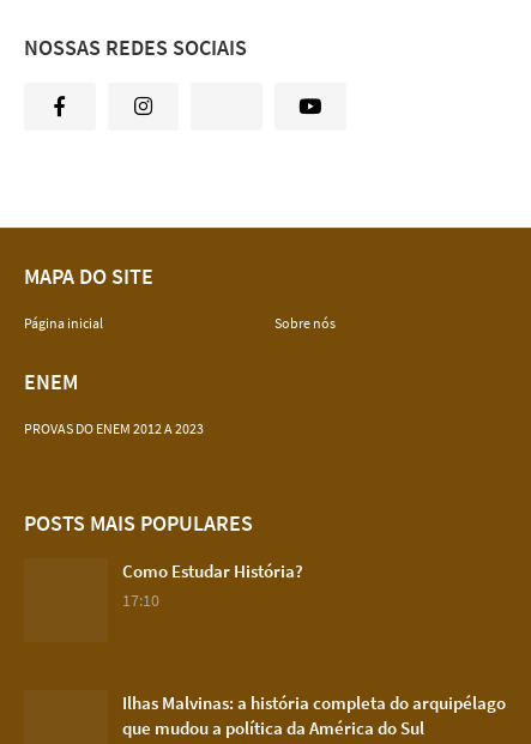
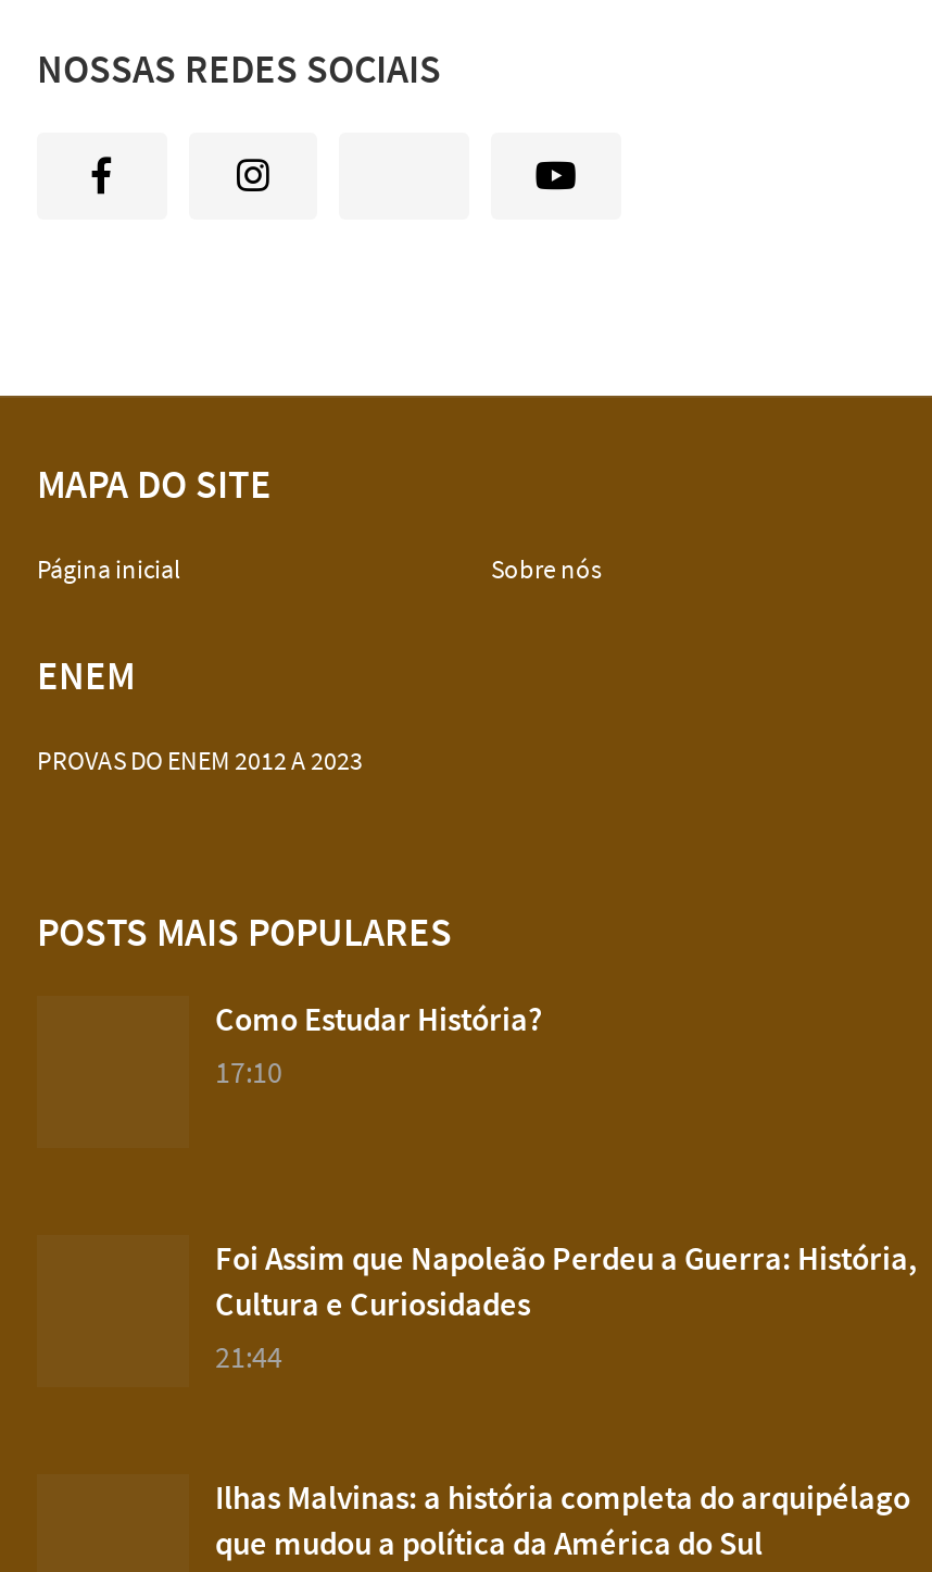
none -> [215,1237,917,1376] Foi Assim que Napoleão Perdeu a Guerra: História, | Cultura e Curiosidades | 21:44

